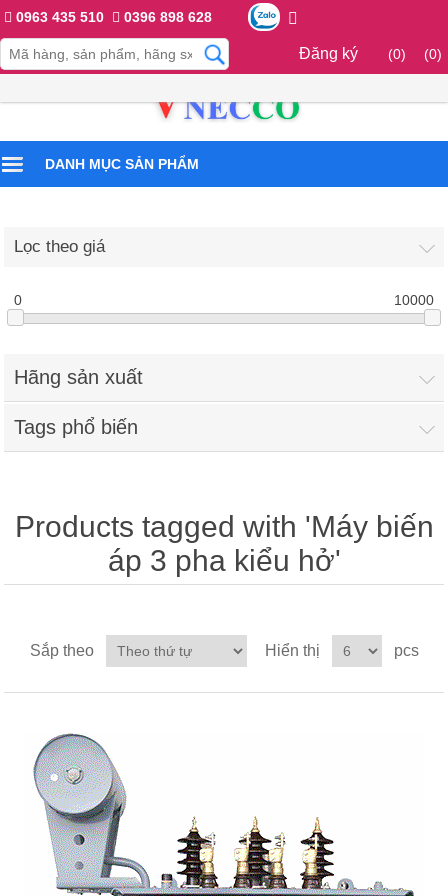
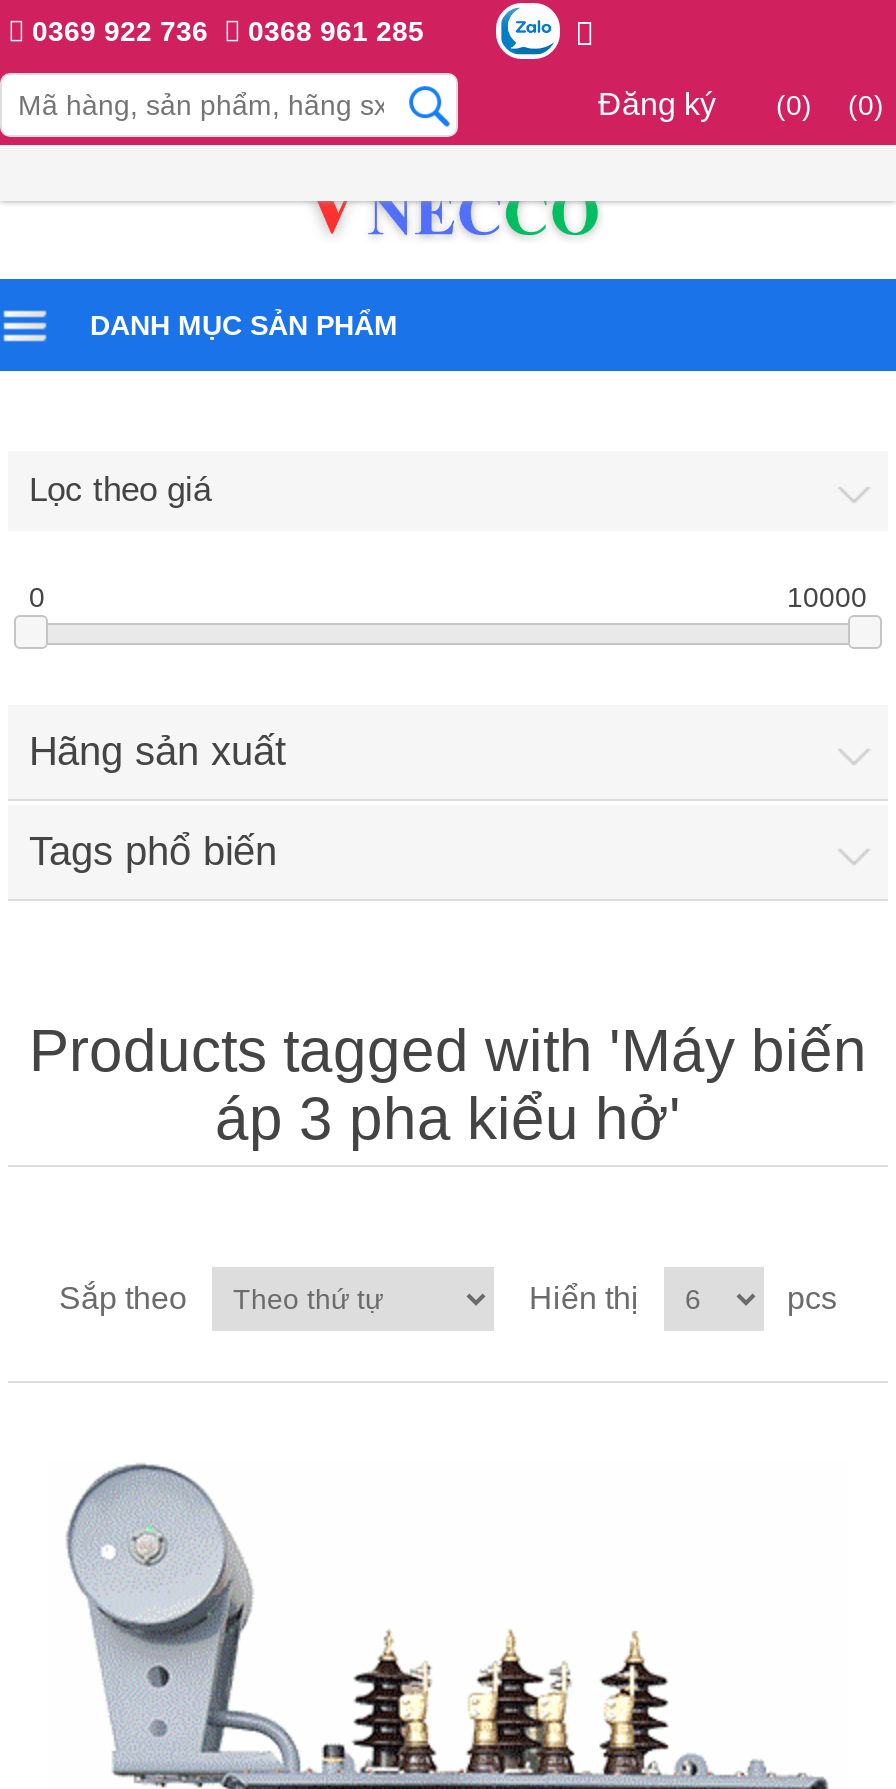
[12,9,104,25] 0963 435 510 -> [24,15,208,47] 0369 922 736
[120,9,212,25] 0396 898 628 -> [240,15,424,47] 0368 961 285

